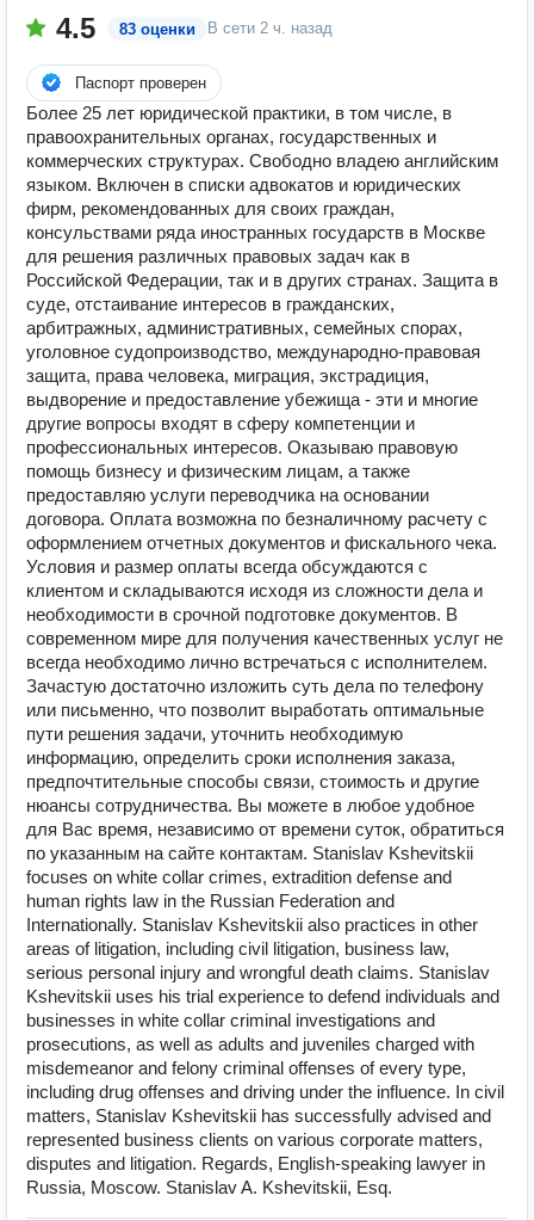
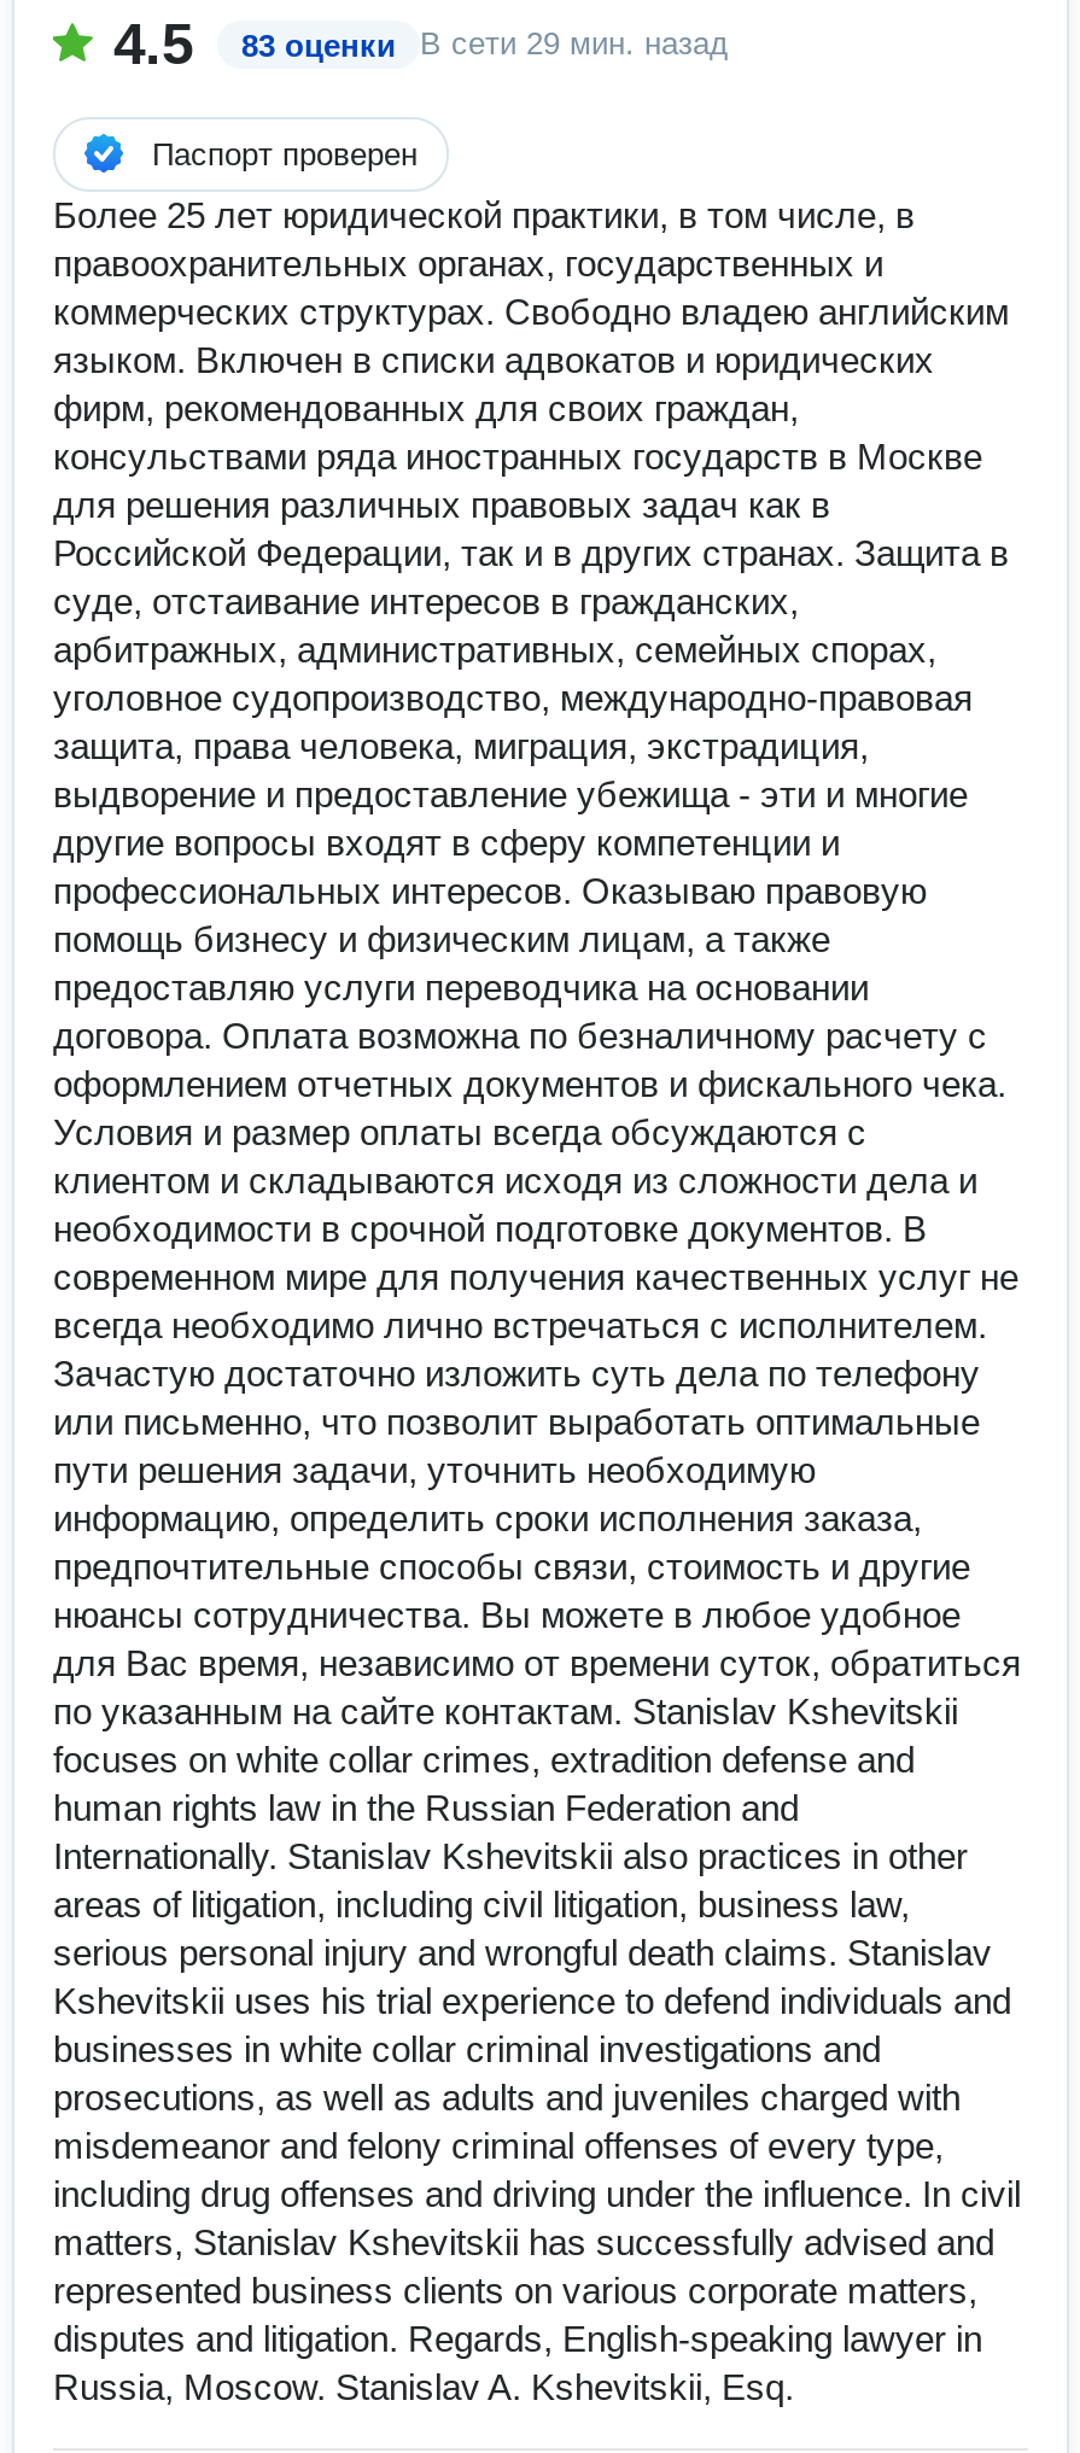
[207,19,333,37] В сети 2 ч. назад -> [420,25,729,62] В сети 29 мин. назад

